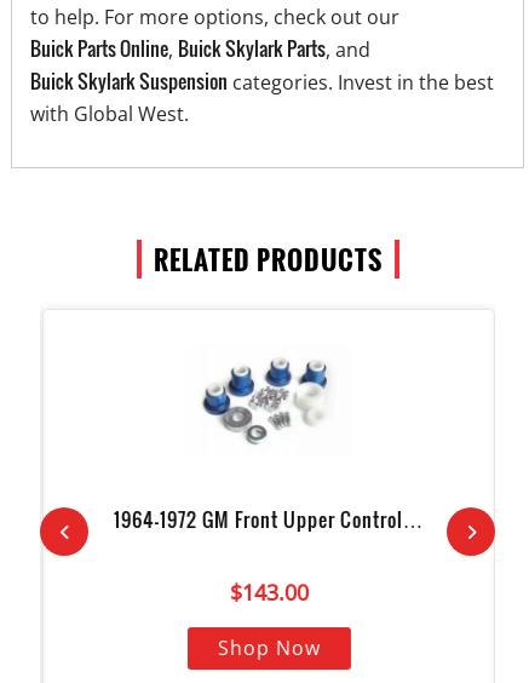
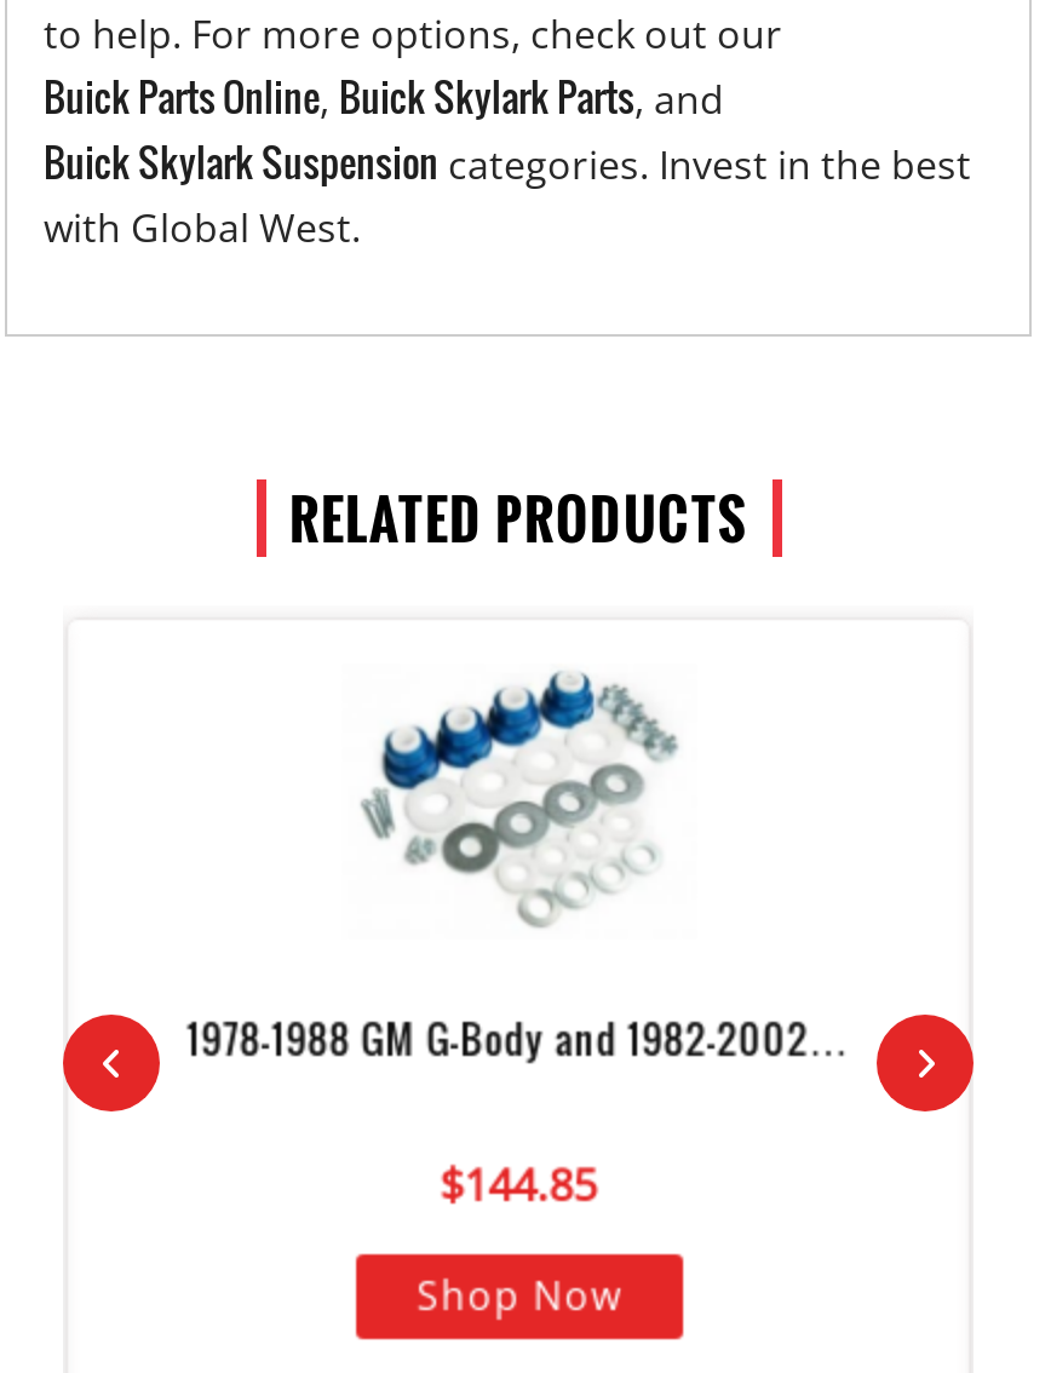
[113,337,422,534] [image] | 1964-1972 GM Front Upper Control… -> [186,671,850,1069] [image] | 1978-1988 GM G-Body and 1982-2002…
[228,578,307,607] $143.00 -> [440,1156,597,1214] $144.85

